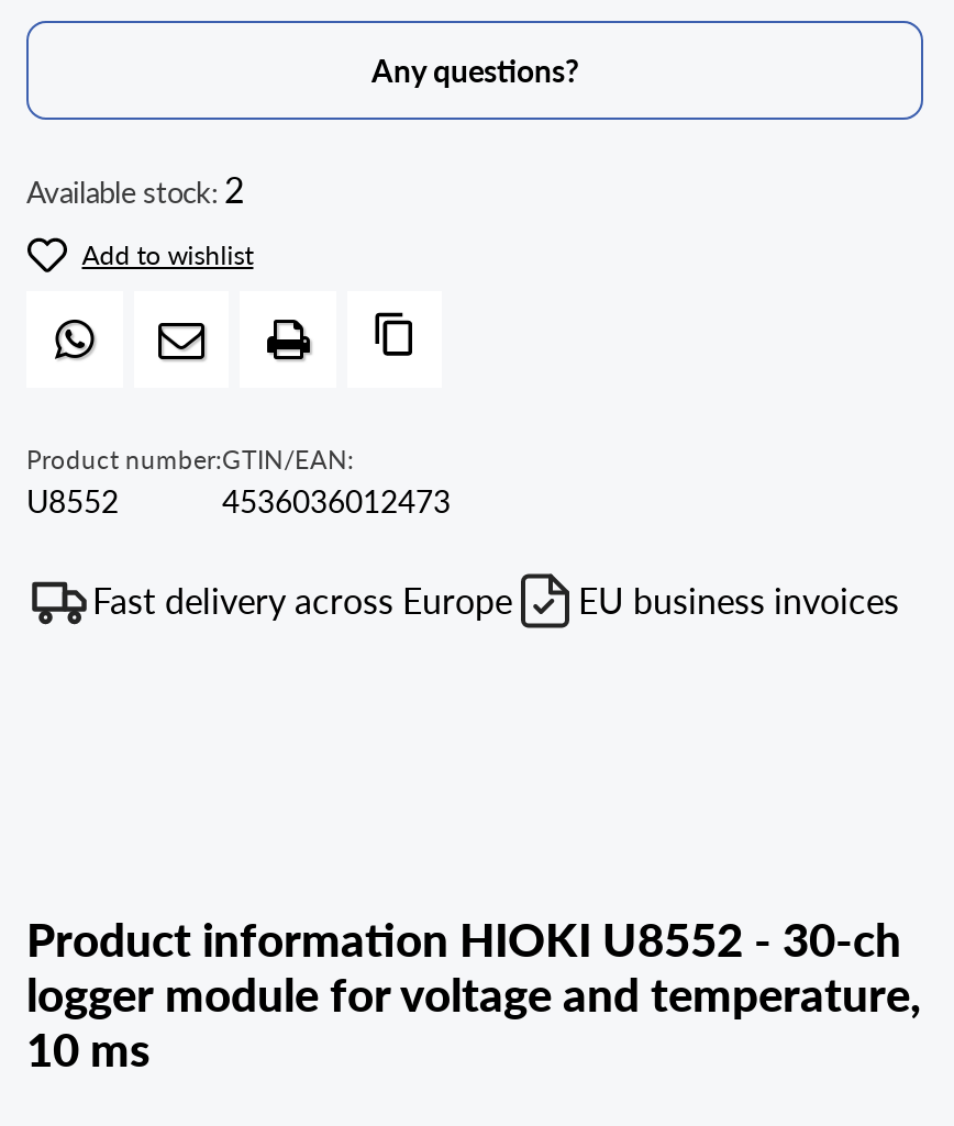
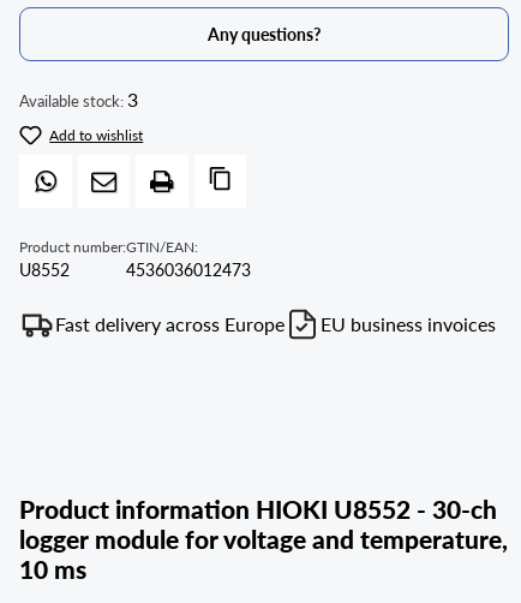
[26,166,244,212] Available stock: 2 -> [19,86,138,112] Available stock: 3

